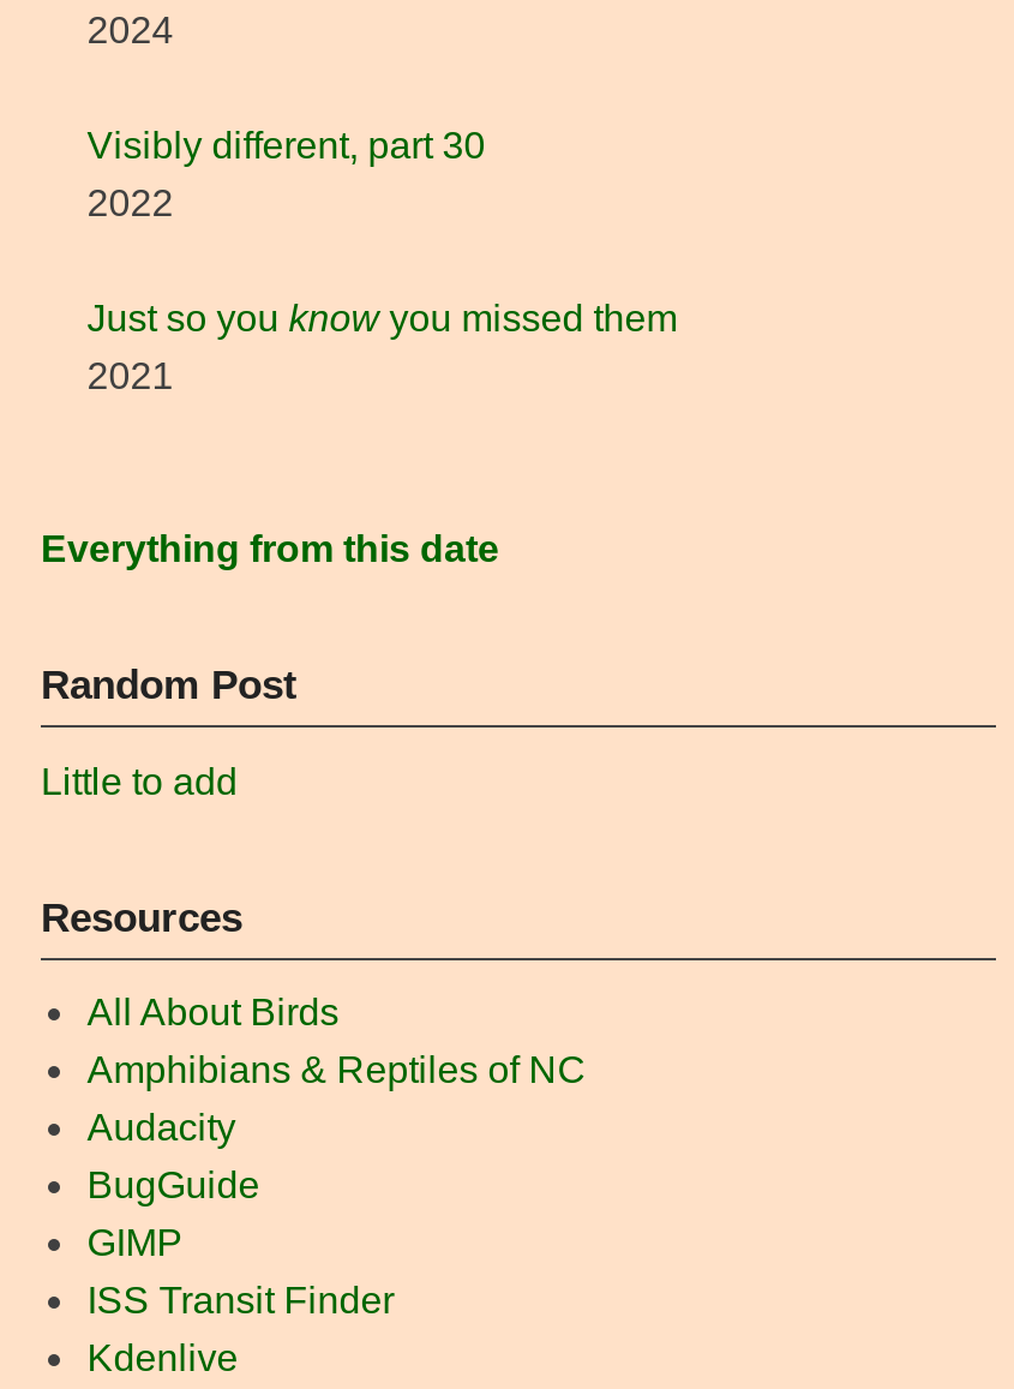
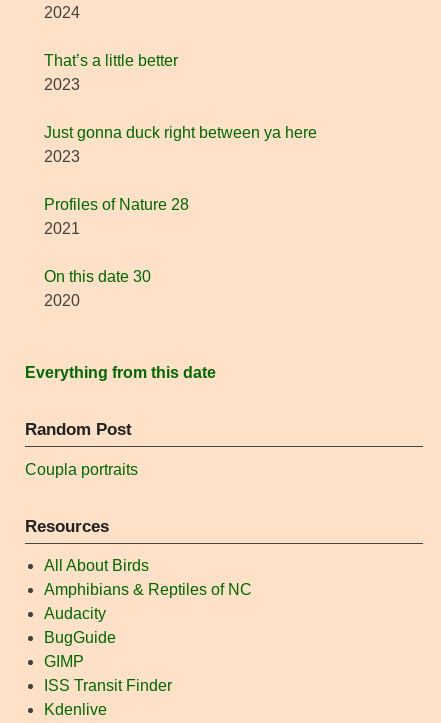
[87,126,677,340] Visibly different, part 30 | 2022 | Just so you know you missed them -> [44,52,317,213] That’s a little better | 2023 | Just gonna duck right between ya here | 2023 | Profiles of Nature 28
none -> [44,268,151,309] On this date 30 | 2020
[41,760,238,801] Little to add -> [25,461,138,478] Coupla portraits

